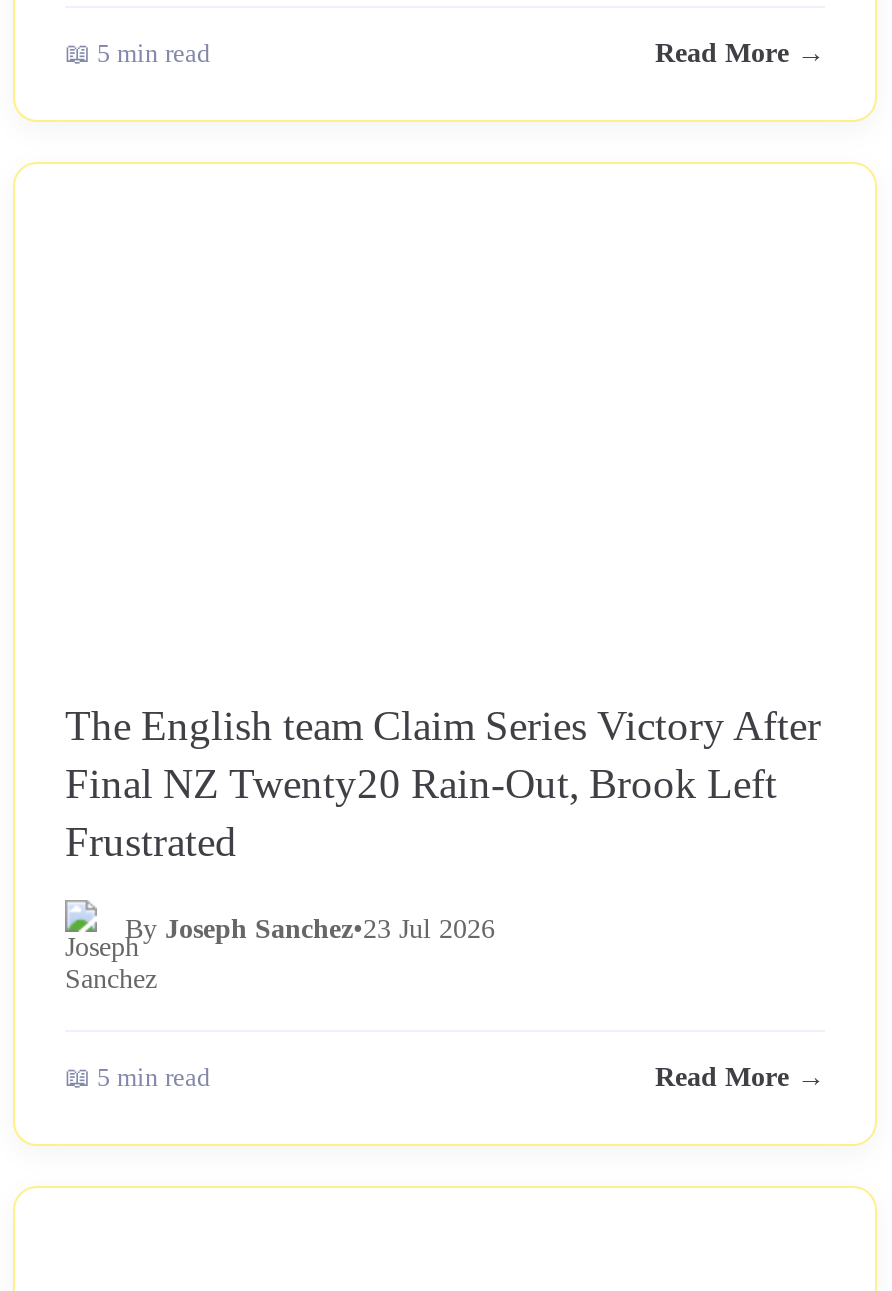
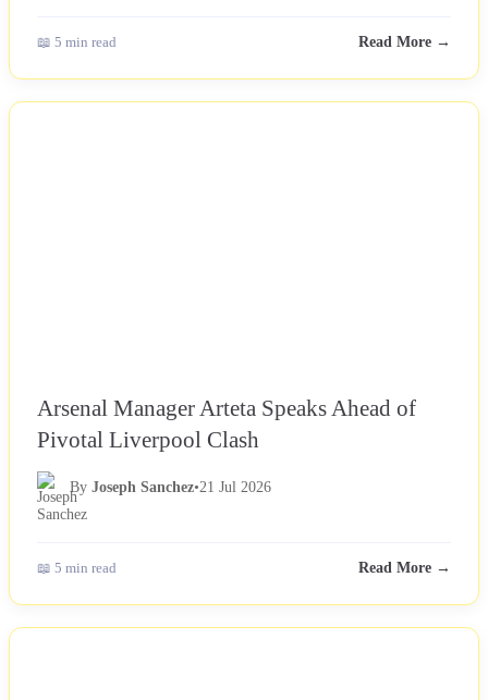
[65,702,821,864] The English team Claim Series Victory After | Final NZ Twenty20 Rain-Out, Brook Left | Frustrated -> [37,395,416,452] Arsenal Manager Arteta Speaks Ahead of | Pivotal Liverpool Clash
[125,914,495,944] By Joseph Sanchez•23 Jul 2026 -> [70,479,271,496] By Joseph Sanchez•21 Jul 2026

